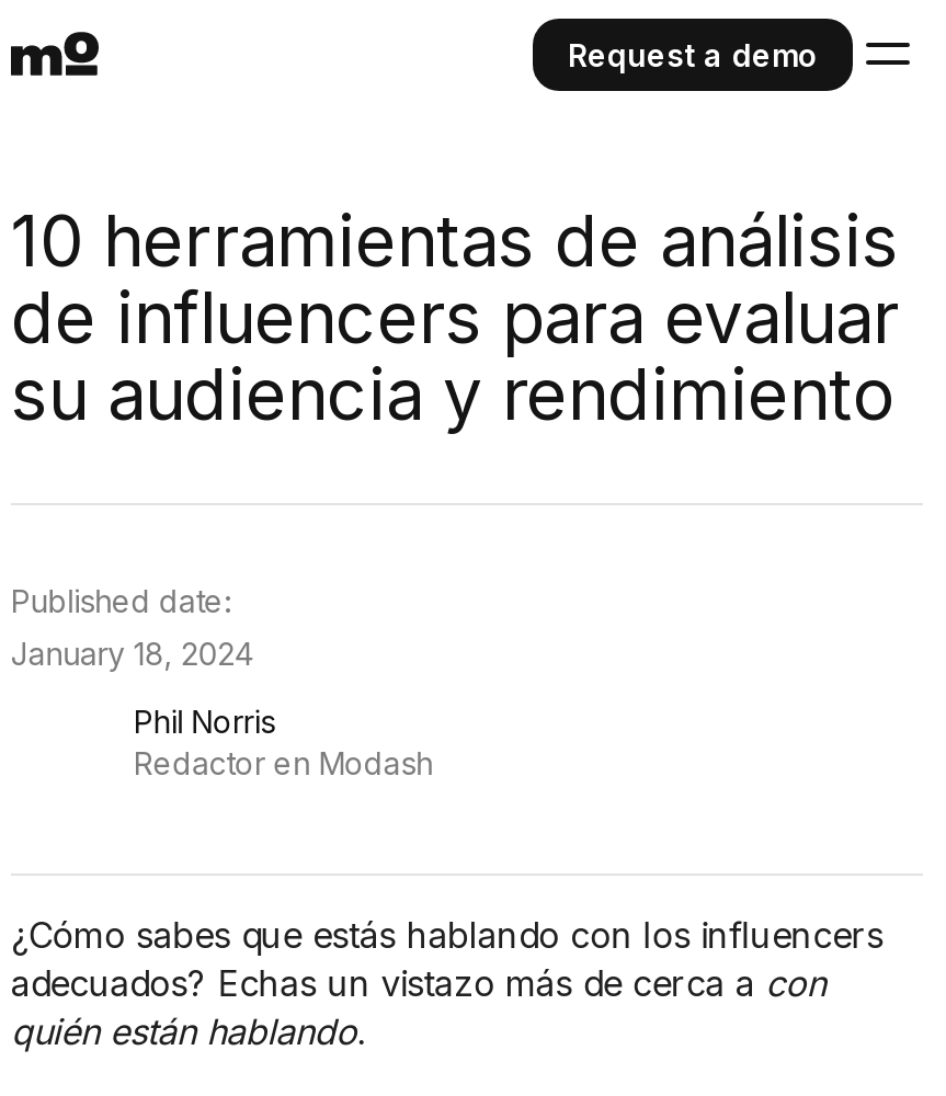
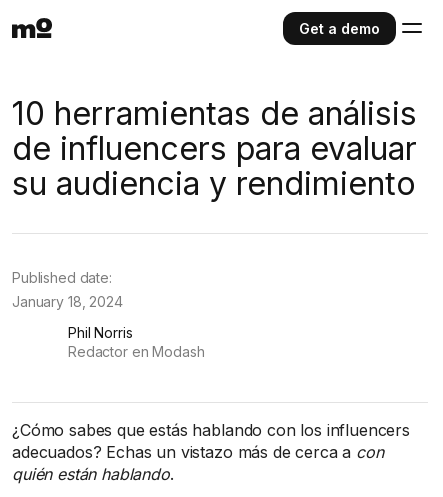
[568,35,818,72] Request a demo -> [299,19,380,36] Get a demo

